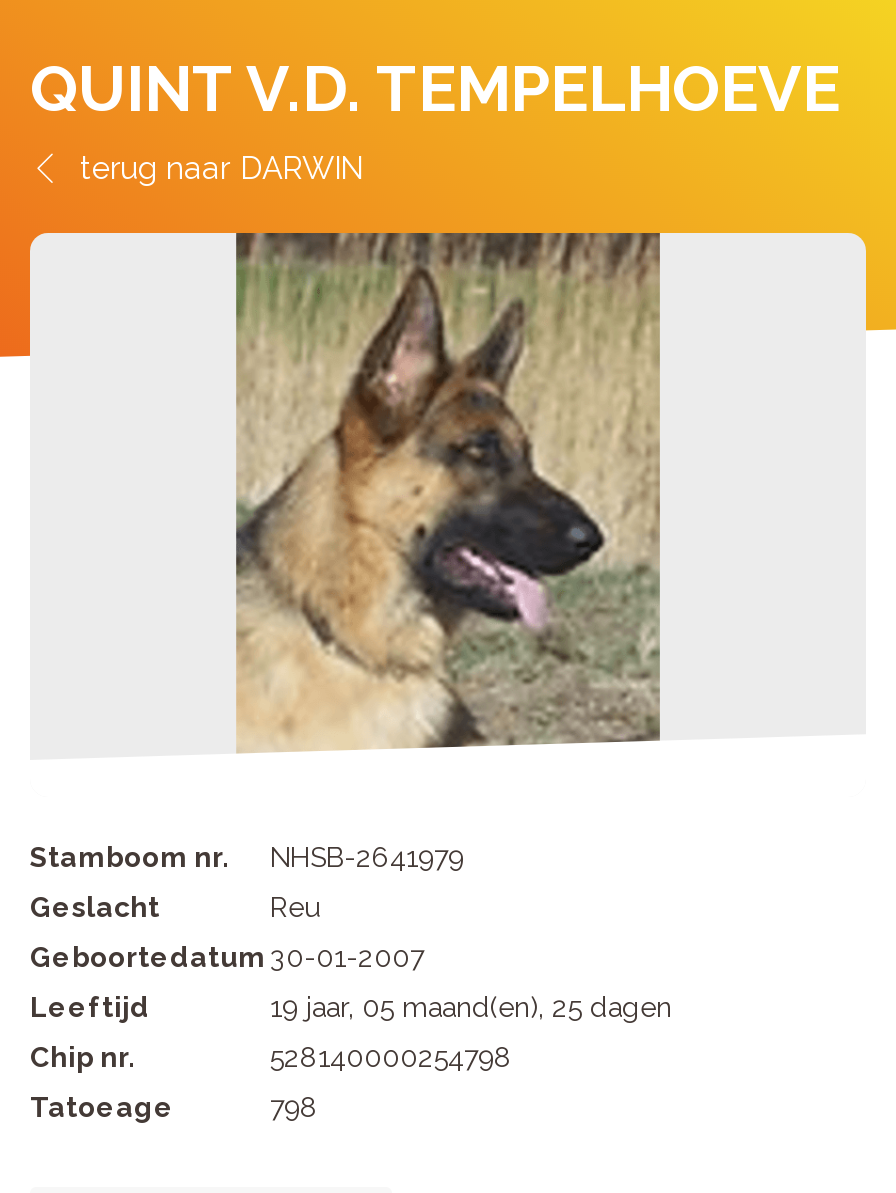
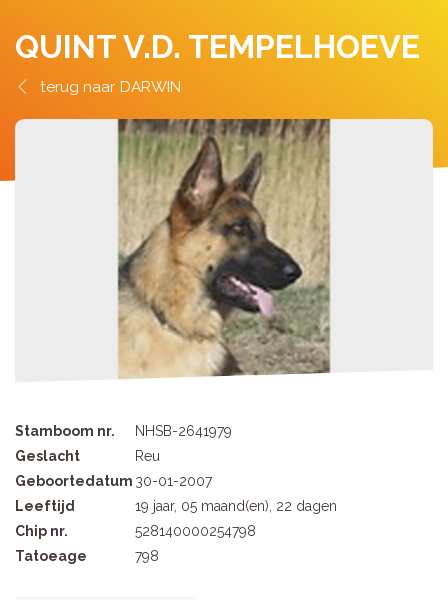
[270,992,672,1024] 19 jaar, 05 maand(en), 25 dagen -> [135,498,337,514] 19 jaar, 05 maand(en), 22 dagen

